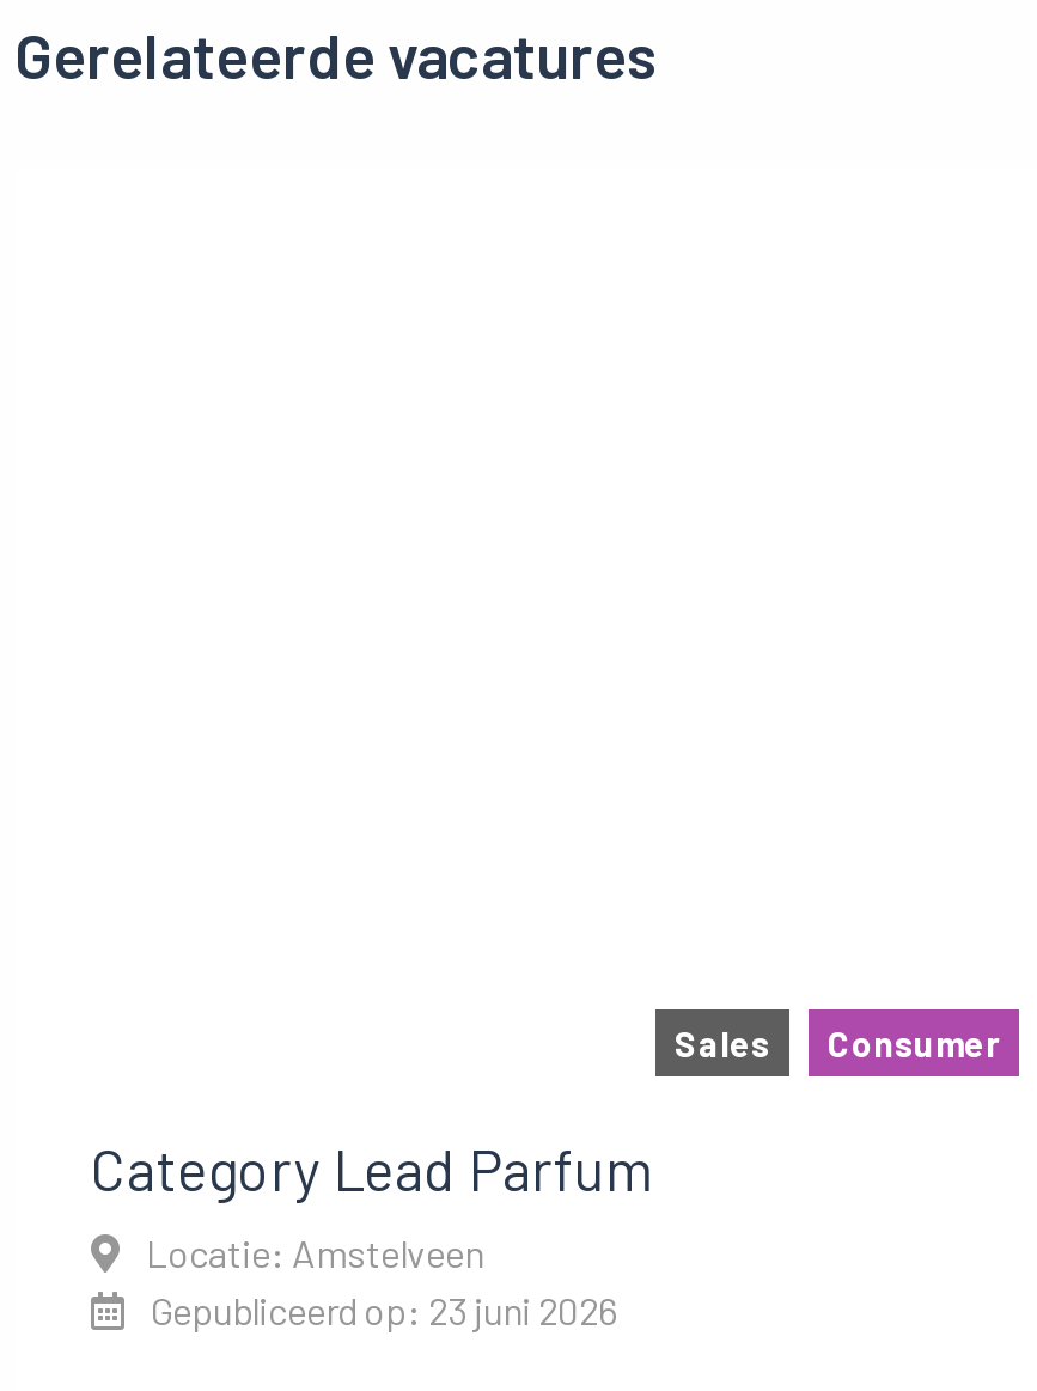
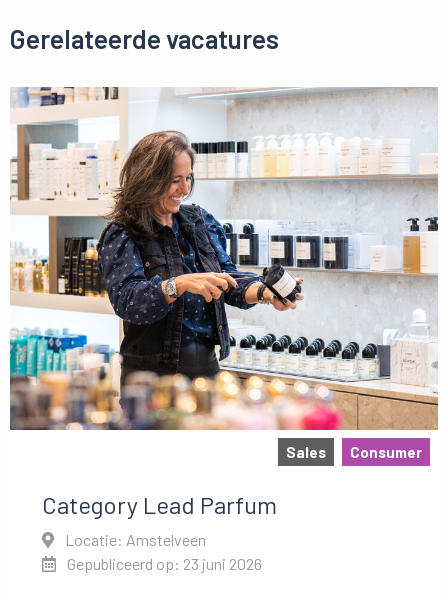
none -> [9,86,439,431] [image]

